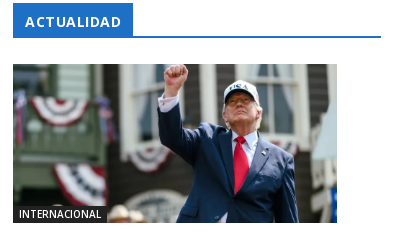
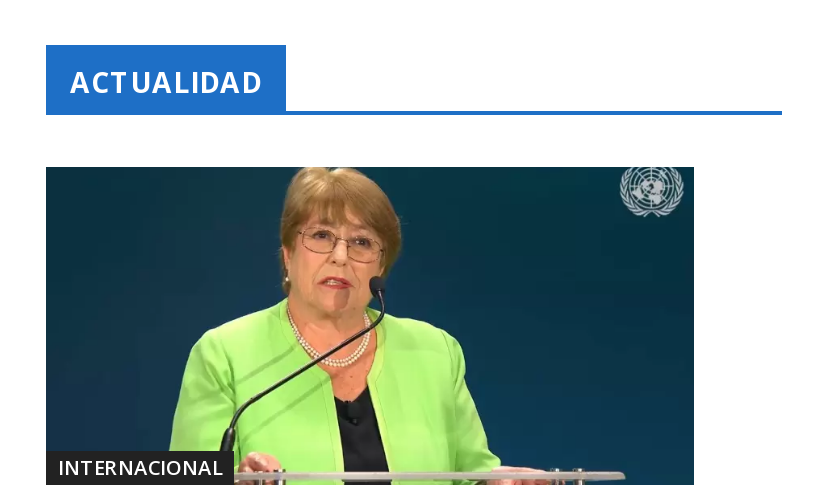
[12,63,338,224] [image] -> [46,165,696,487] [image]

